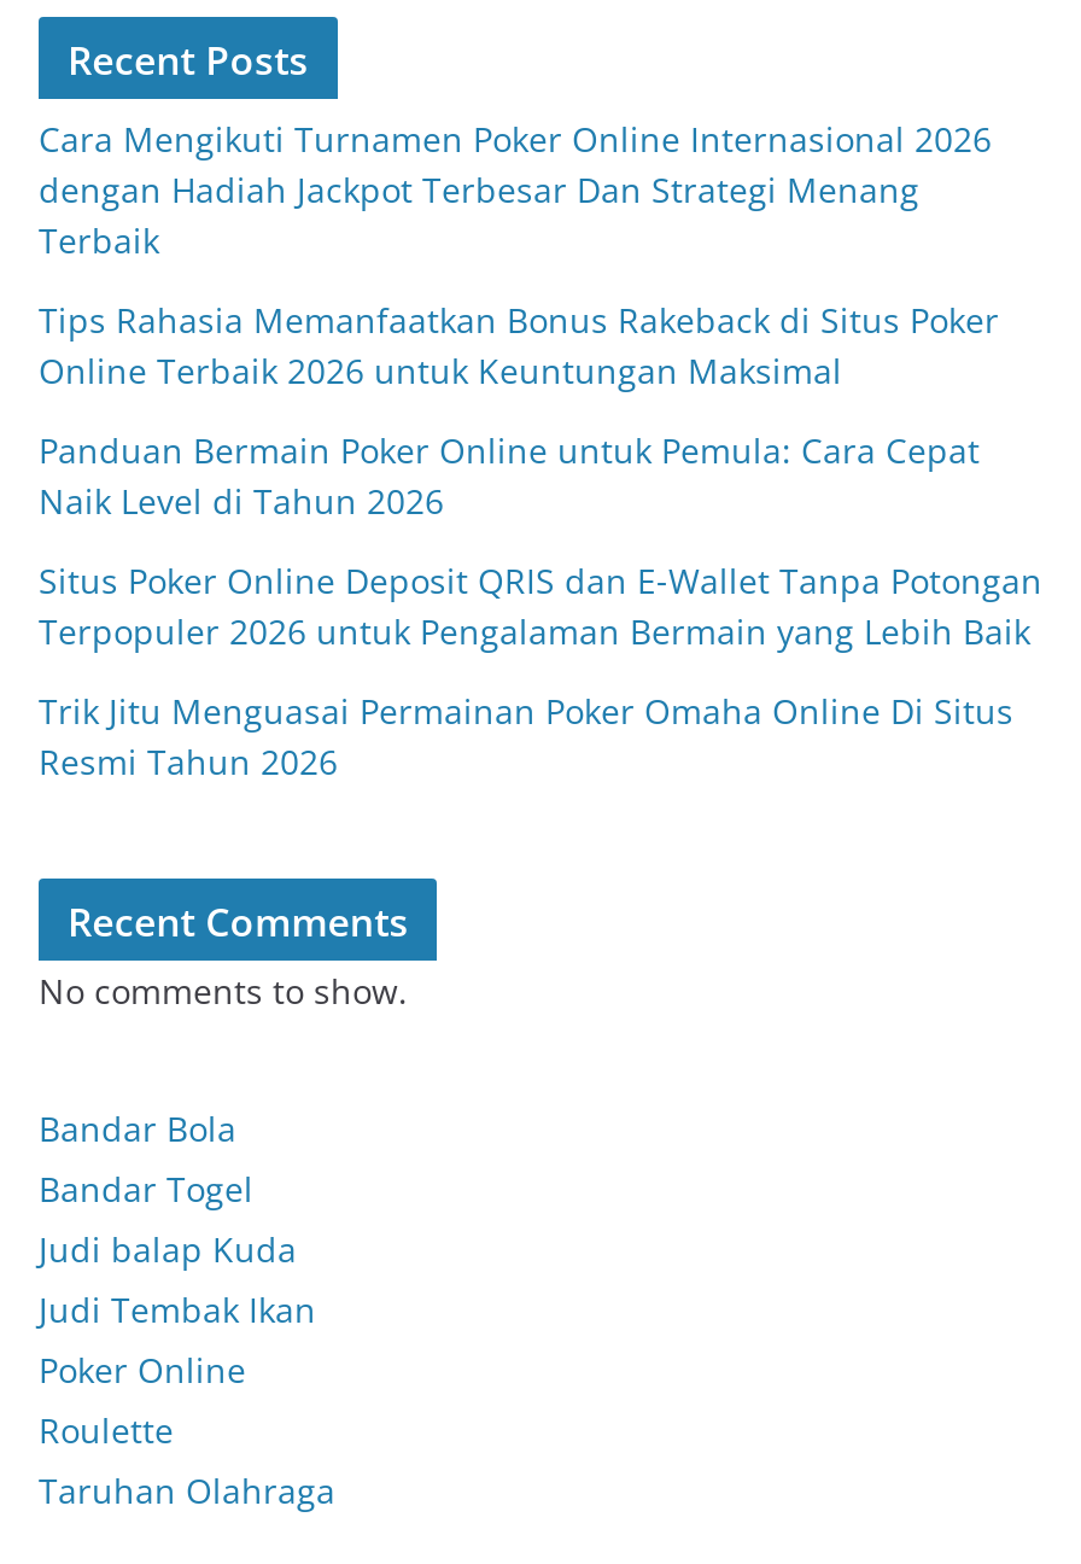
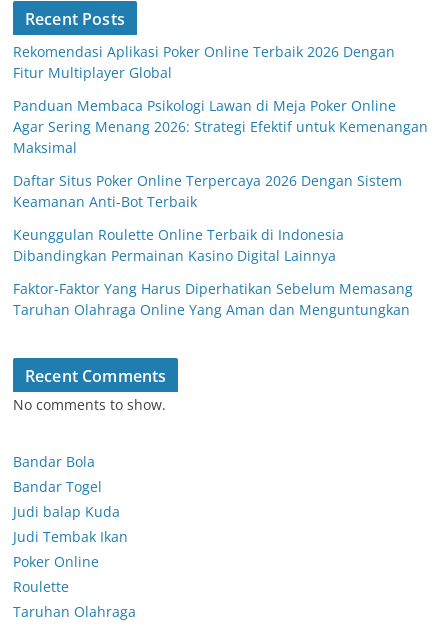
[39,117,992,264] Cara Mengikuti Turnamen Poker Online Internasional 2026 | dengan Hadiah Jackpot Terbesar Dan Strategi Menang | Terbaik -> [13,42,395,82] Rekomendasi Aplikasi Poker Online Terbaik 2026 Dengan | Fitur Multiplayer Global
[39,298,999,394] Tips Rahasia Memanfaatkan Bonus Rakeback di Situs Poker | Online Terbaik 2026 untuk Keuntungan Maksimal -> [13,96,428,157] Panduan Membaca Psikologi Lawan di Meja Poker Online | Agar Sering Menang 2026: Strategi Efektif untuk Kemenangan | Maksimal
[39,428,980,525] Panduan Bermain Poker Online untuk Pemula: Cara Cepat | Naik Level di Tahun 2026 -> [13,171,402,211] Daftar Situs Poker Online Terpercaya 2026 Dengan Sistem | Keamanan Anti-Bot Terbaik
[39,559,1042,655] Situs Poker Online Deposit QRIS dan E-Wallet Tanpa Potongan | Terpopuler 2026 untuk Pengalaman Bermain yang Lebih Baik -> [13,225,344,265] Keunggulan Roulette Online Terbaik di Indonesia | Dibandingkan Permainan Kasino Digital Lainnya
[39,689,1013,785] Trik Jitu Menguasai Permainan Poker Omaha Online Di Situs | Resmi Tahun 2026 -> [13,279,413,319] Faktor-Faktor Yang Harus Diperhatikan Sebelum Memasang | Taruhan Olahraga Online Yang Aman dan Menguntungkan

